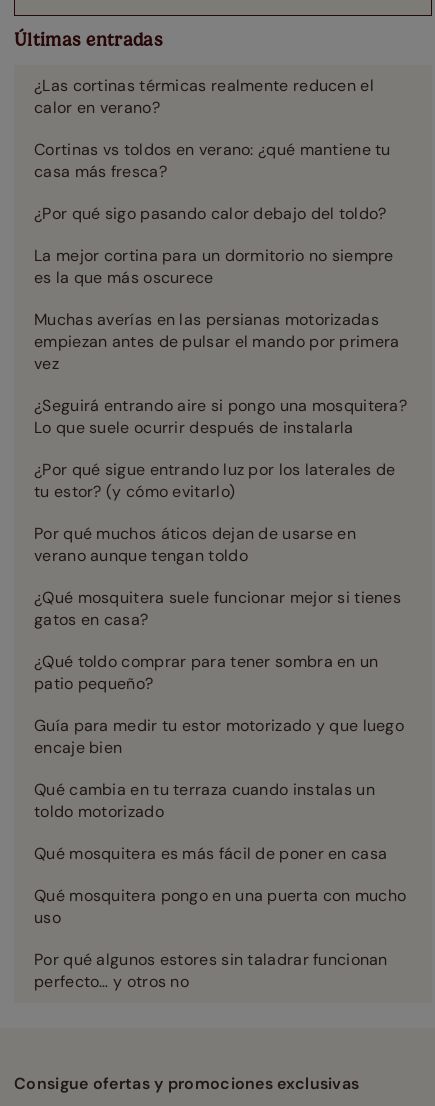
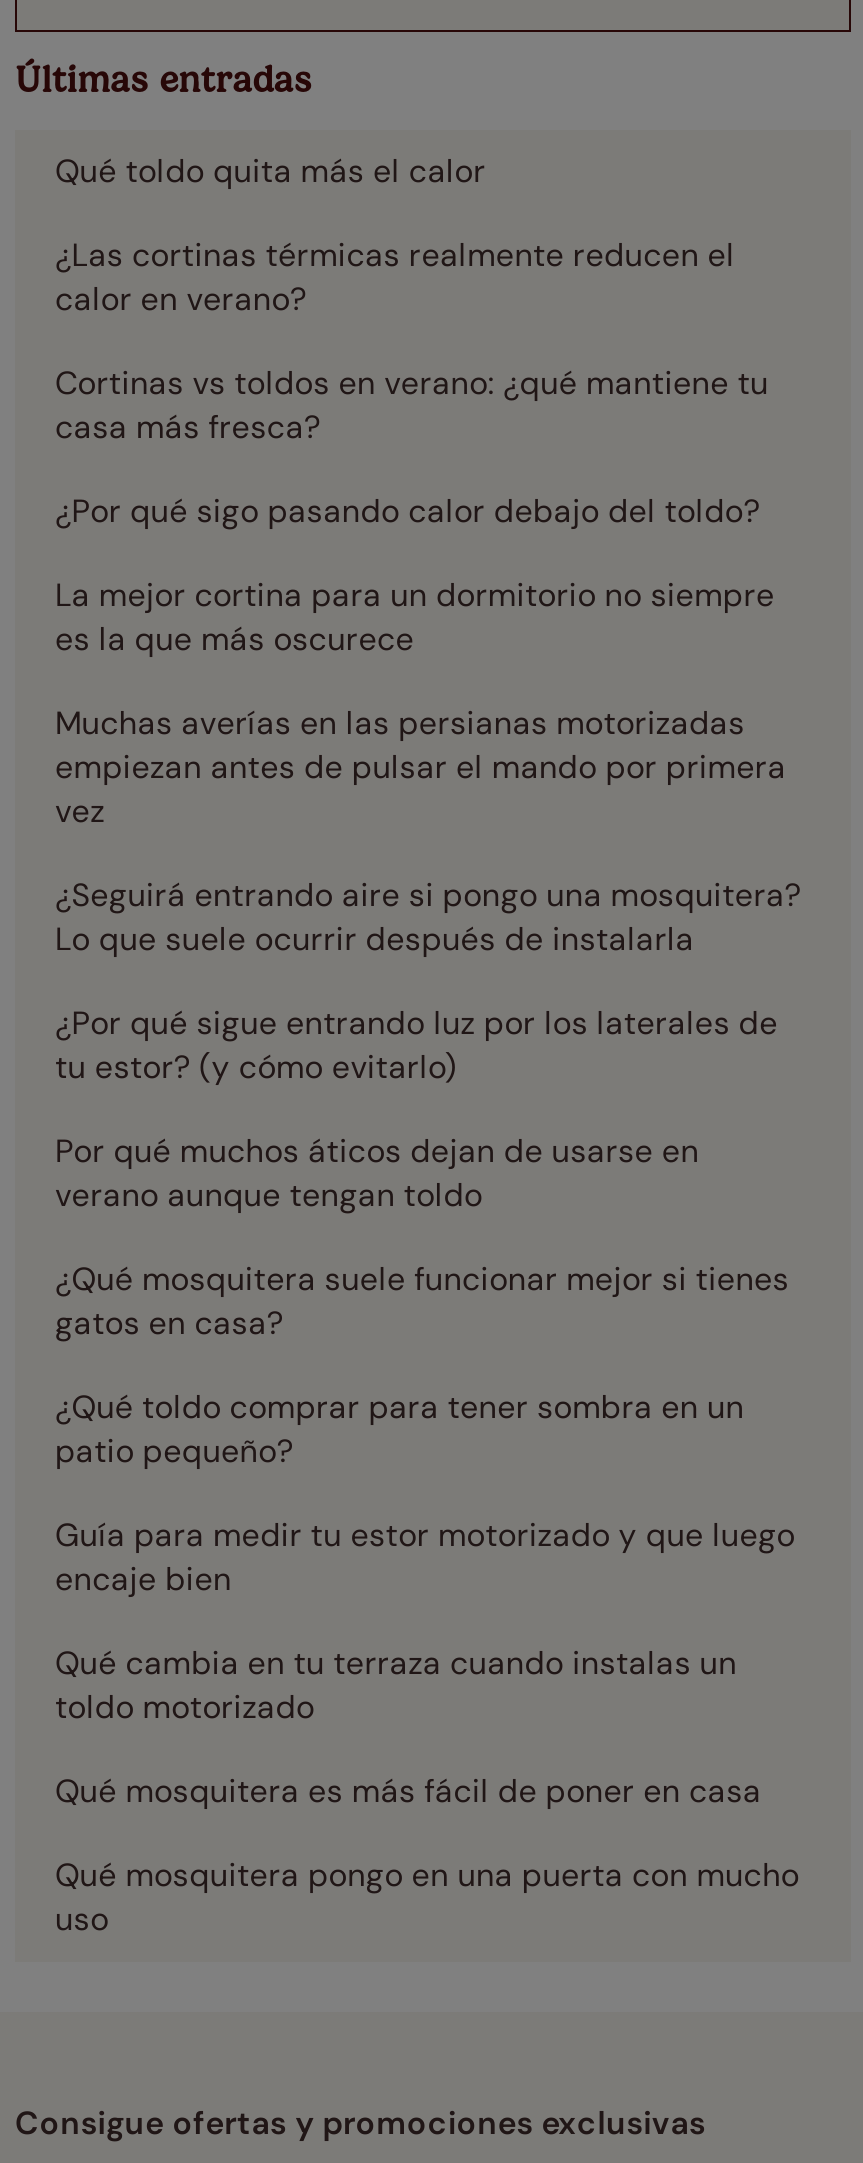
none -> [55,151,486,193] Qué toldo quita más el calor
moved [34,75,407,928] -> [55,235,801,1941]: ¿Las cortinas térmicas realmente reducen el | calor en verano? | Cortinas vs toldos en verano: ¿qué mantiene tu | ... | Qué mosquitera pongo en una puerta con mucho | uso
[34,949,388,992] Por qué algunos estores sin taladrar funcionan | perfecto… y otros no -> none

